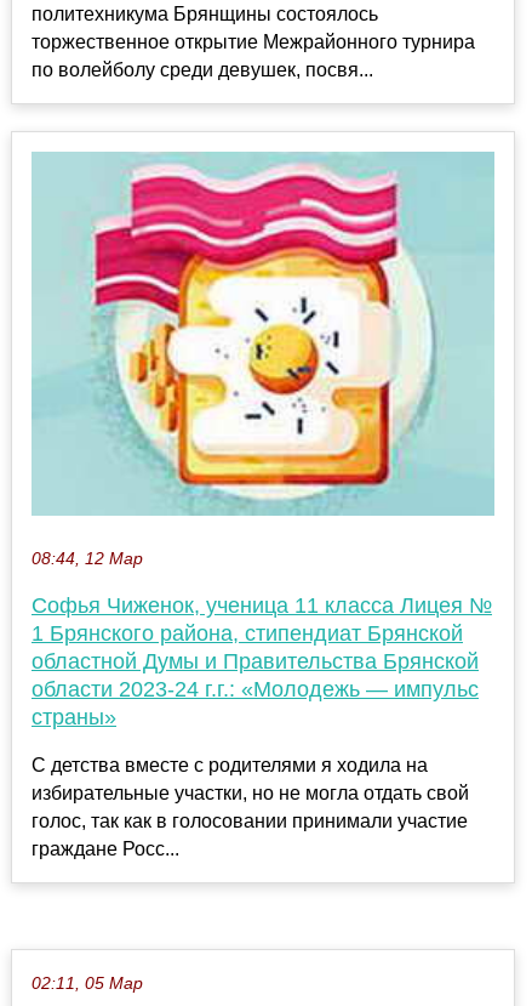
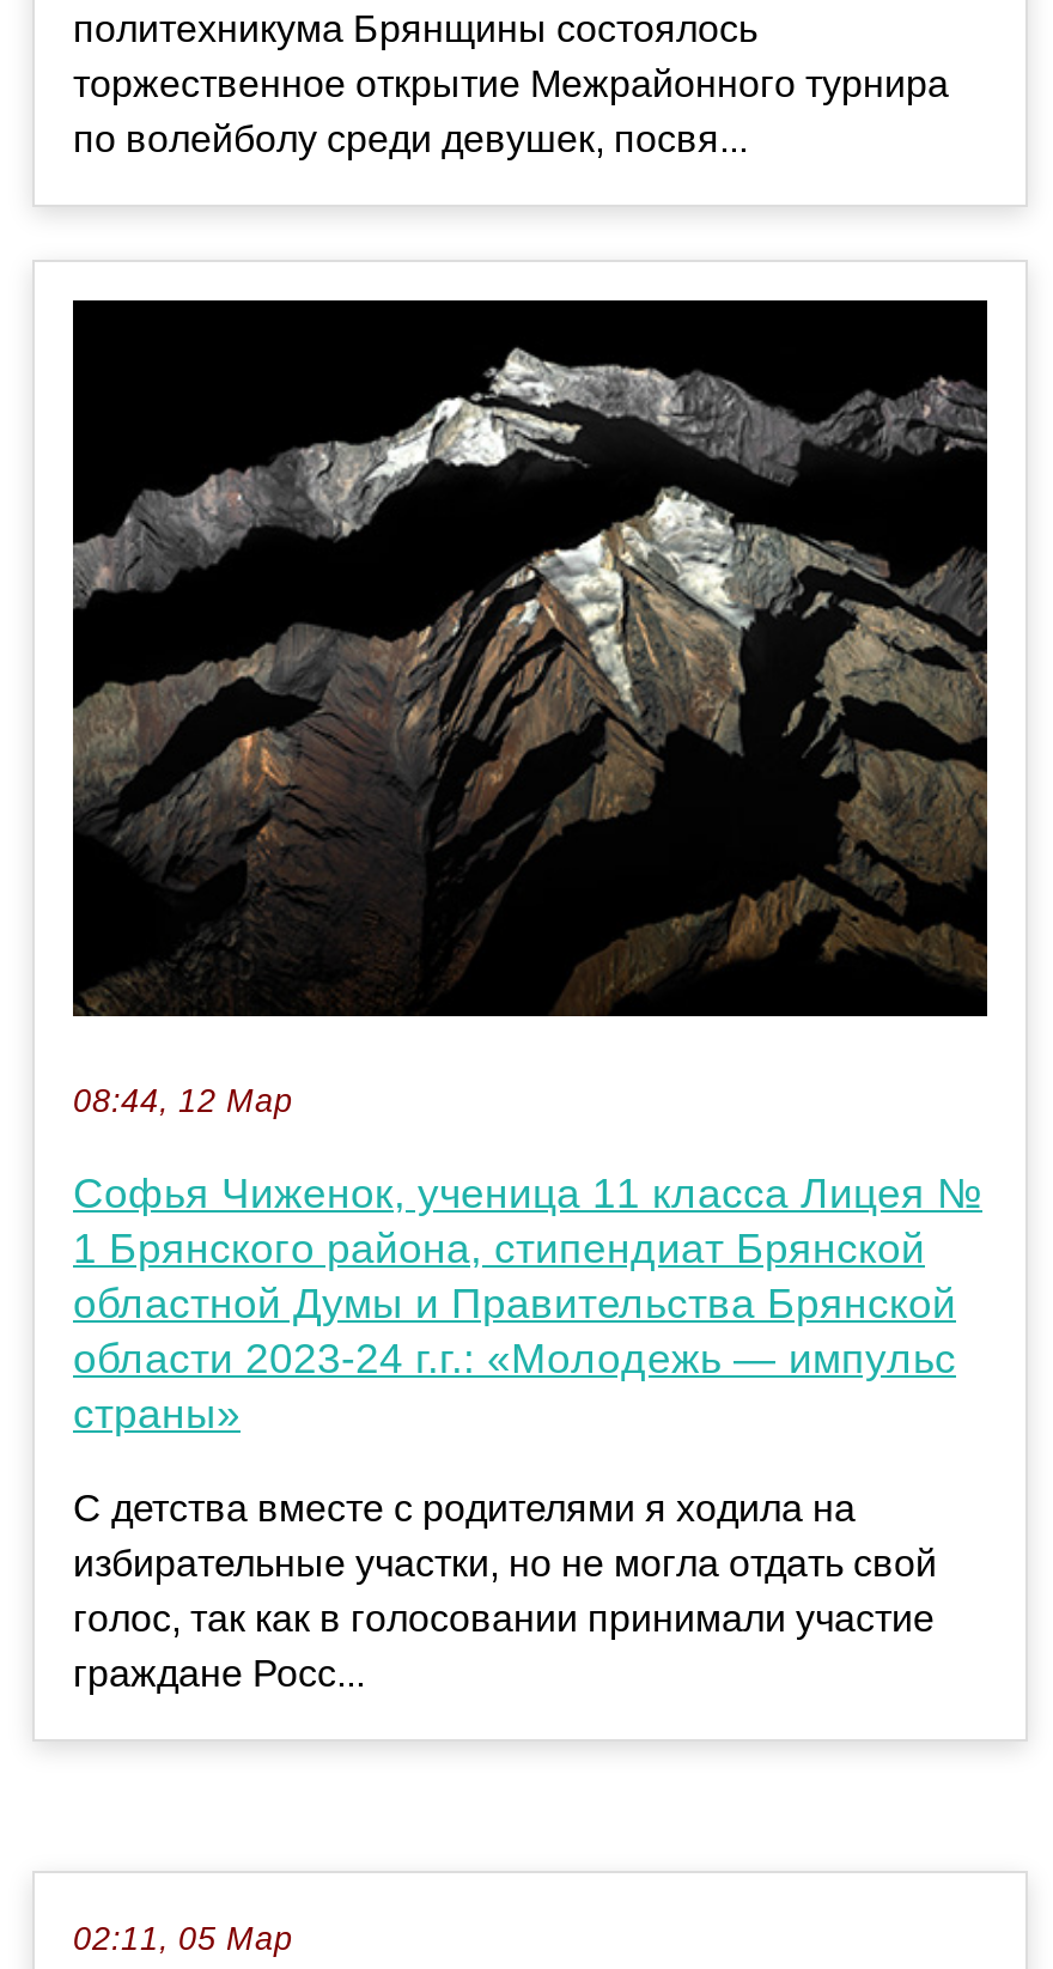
[32,153,494,516] [image] -> [71,299,990,1020] [image]

